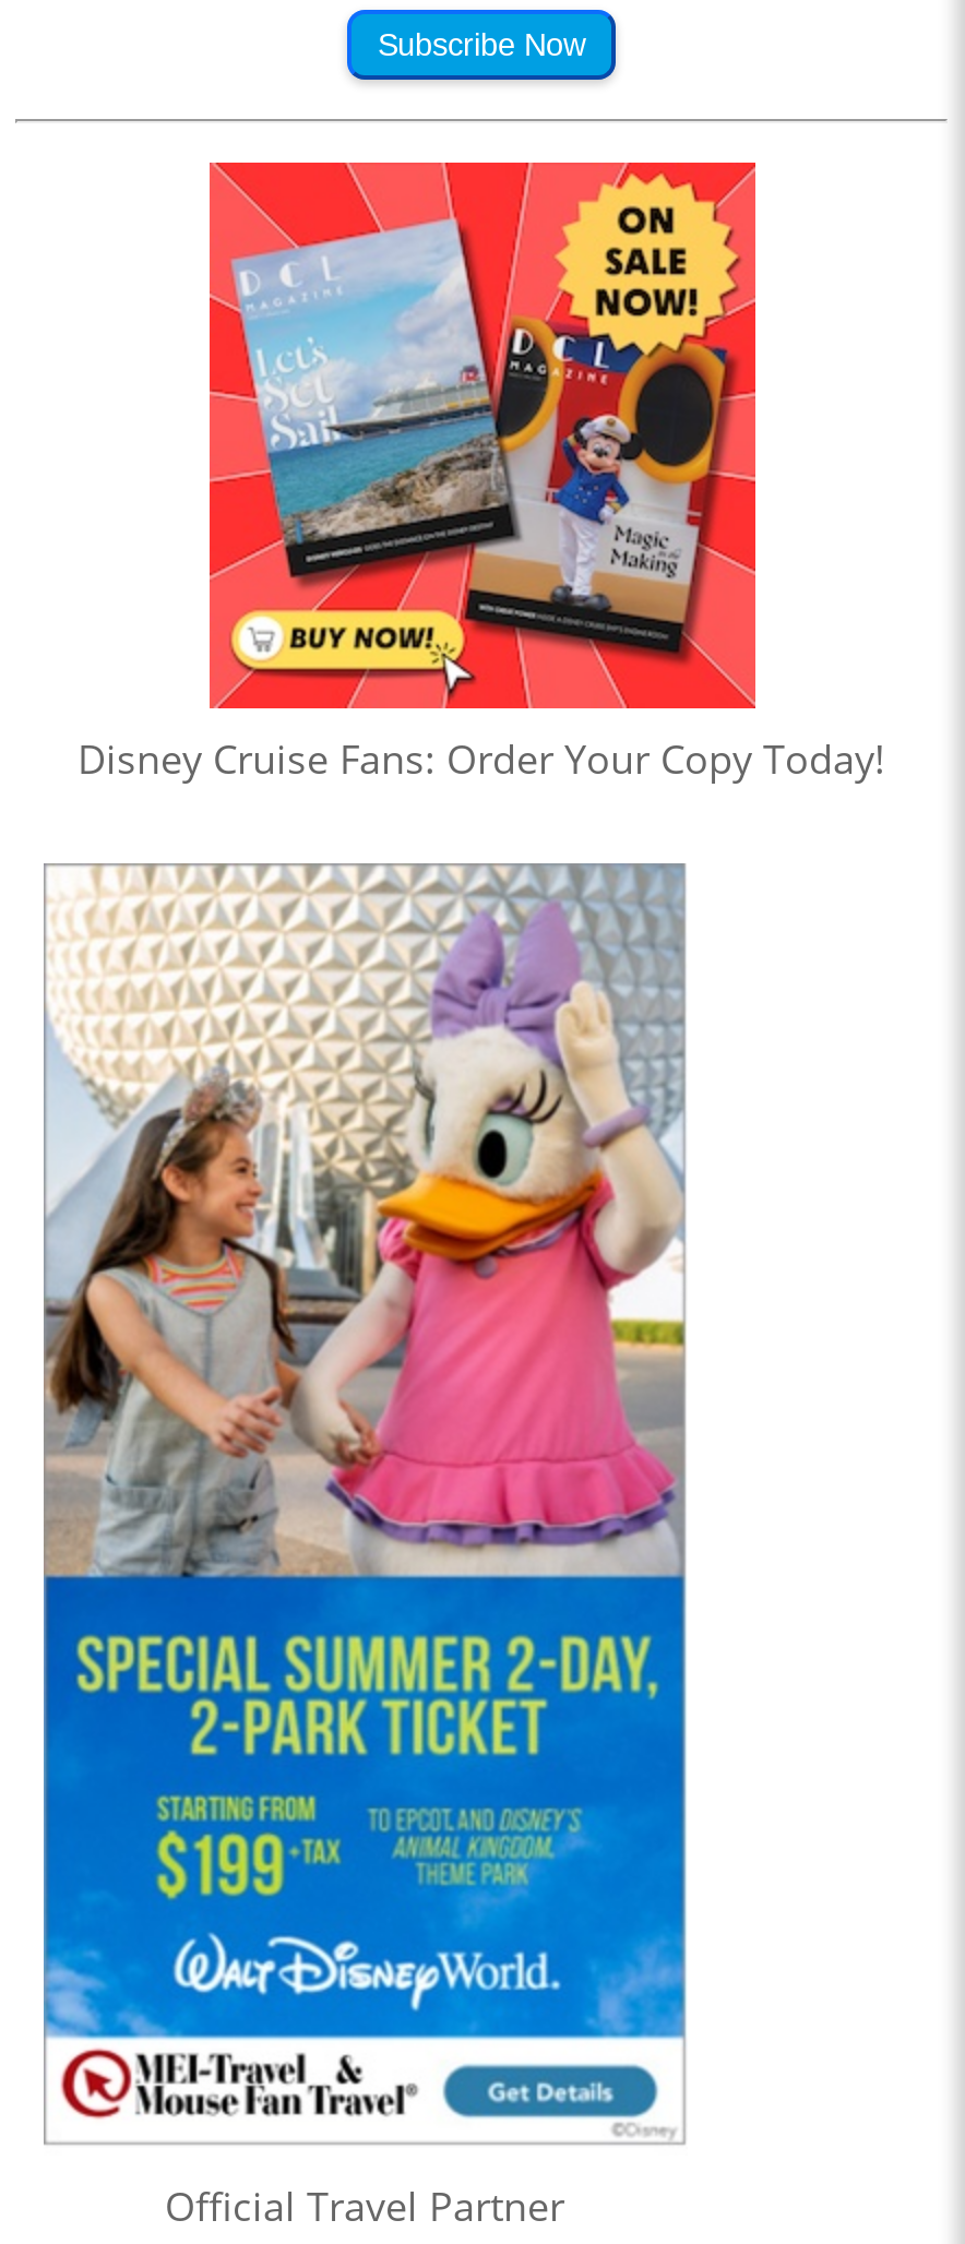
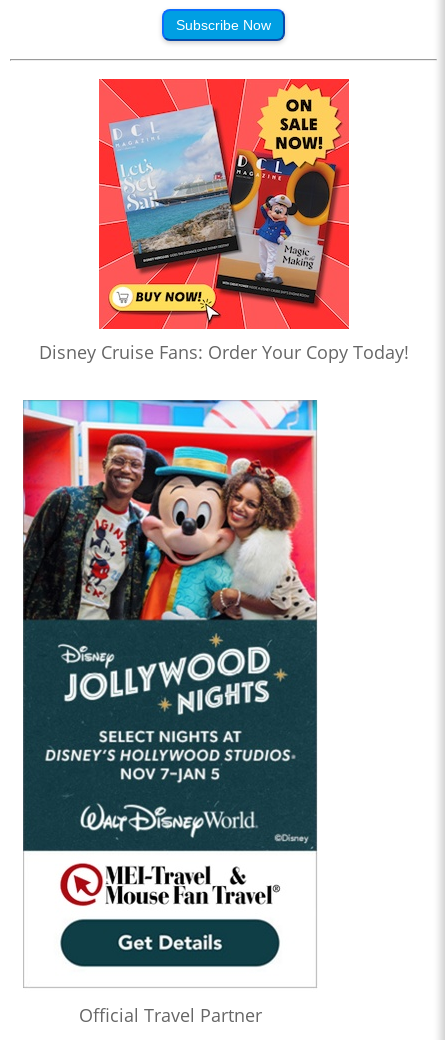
[41,863,688,2138] [image] -> [22,399,318,982] [image]

